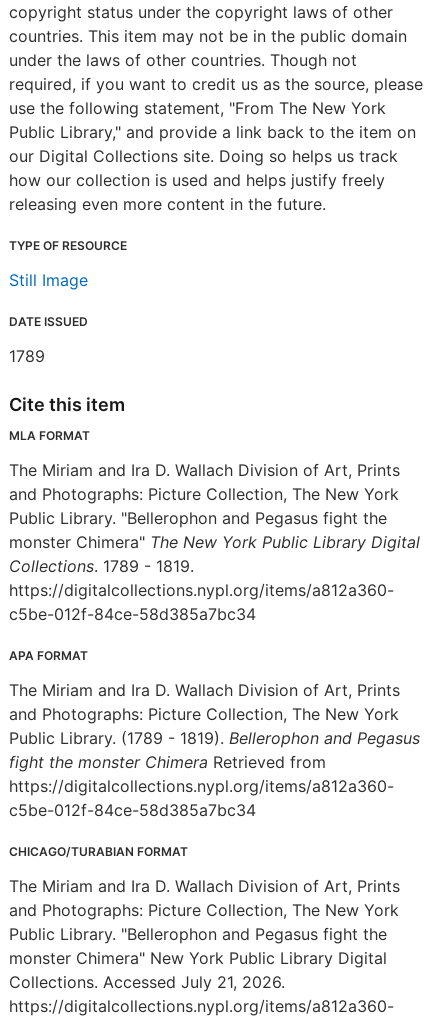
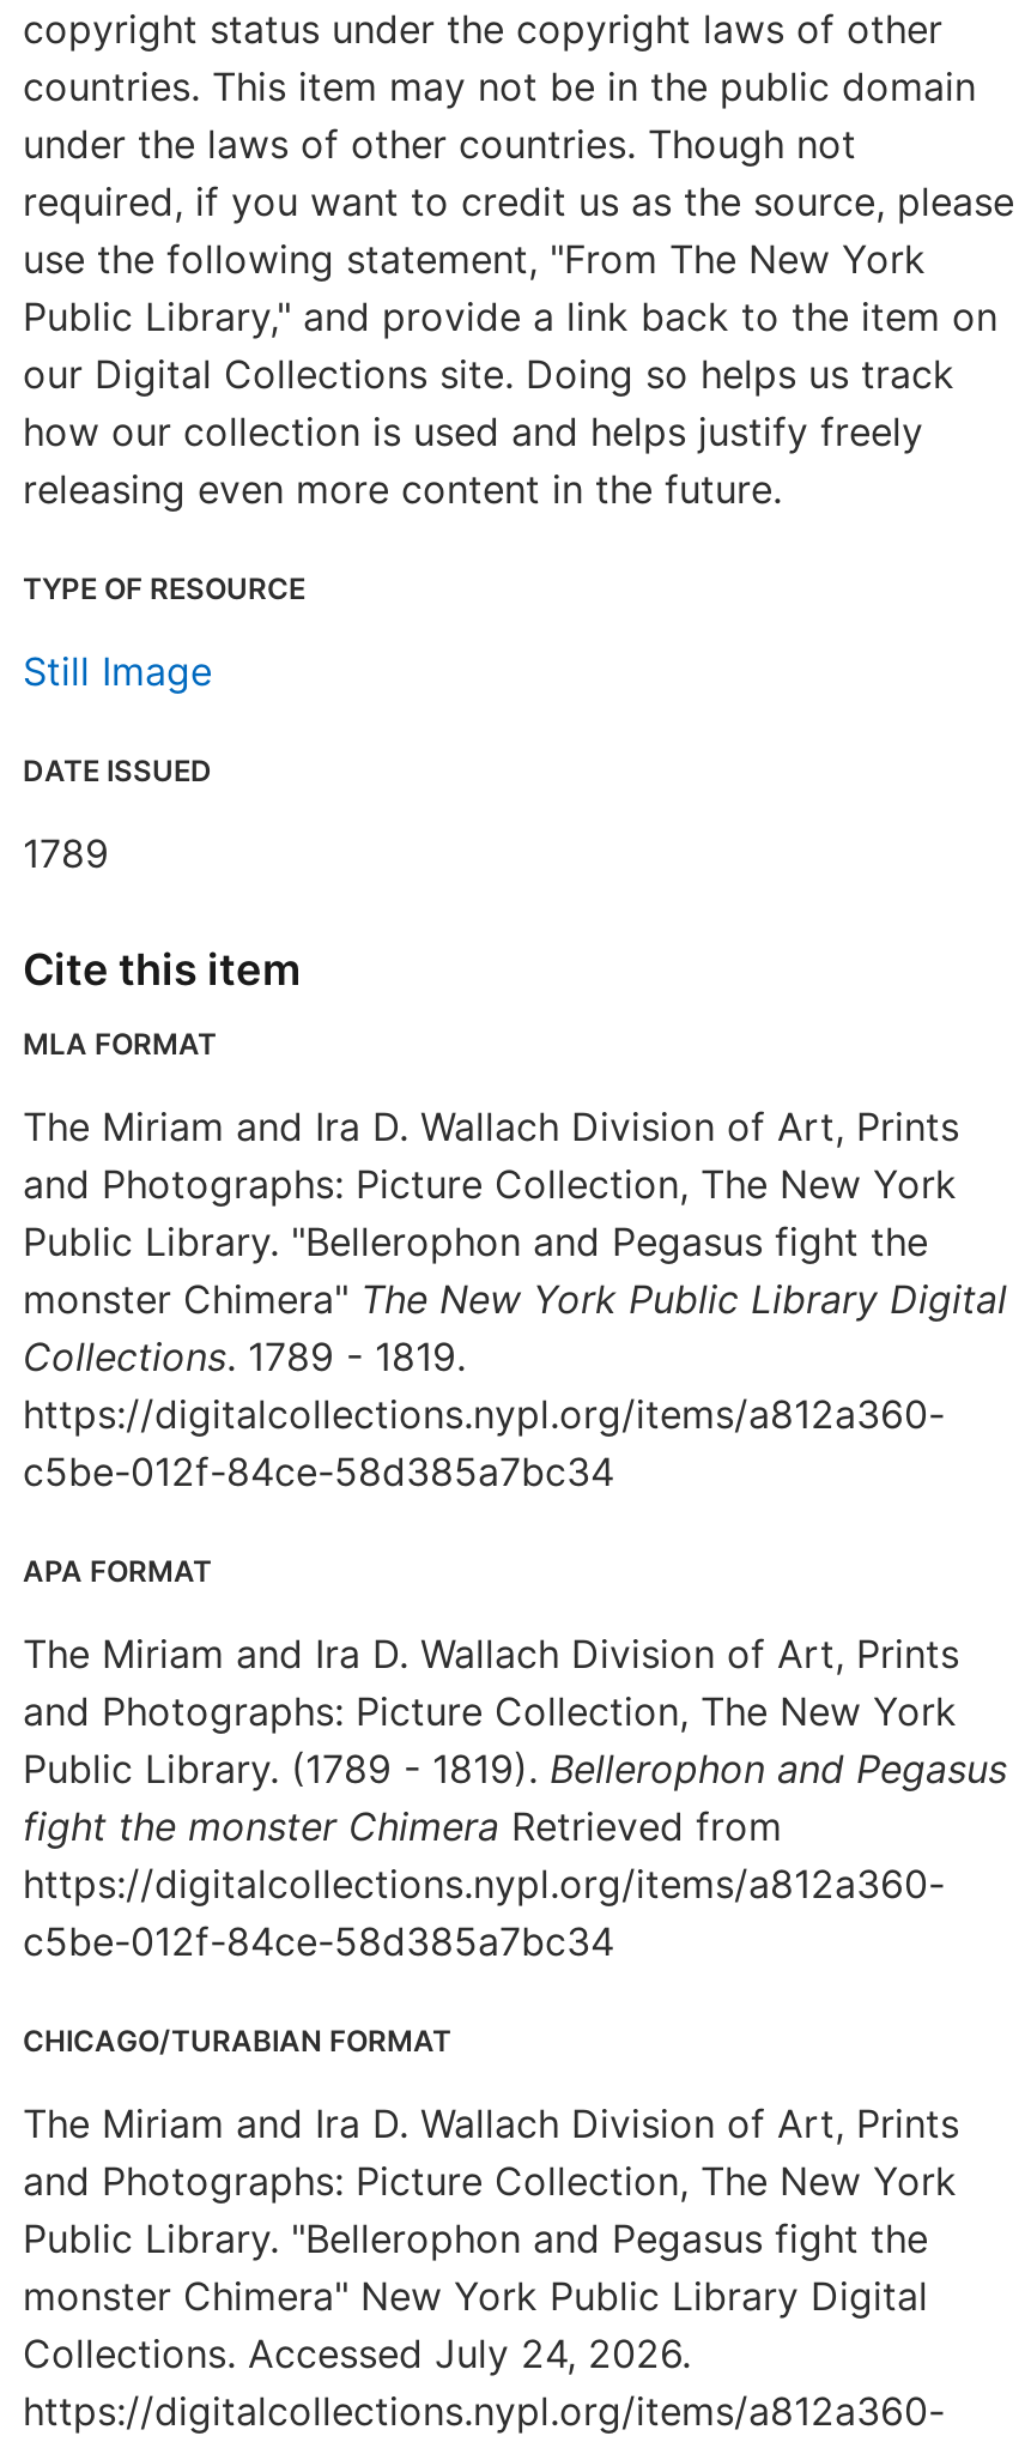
[9,972,285,992] Collections. Accessed July 21, 2026. -> [23,2329,691,2377] Collections. Accessed July 24, 2026.

